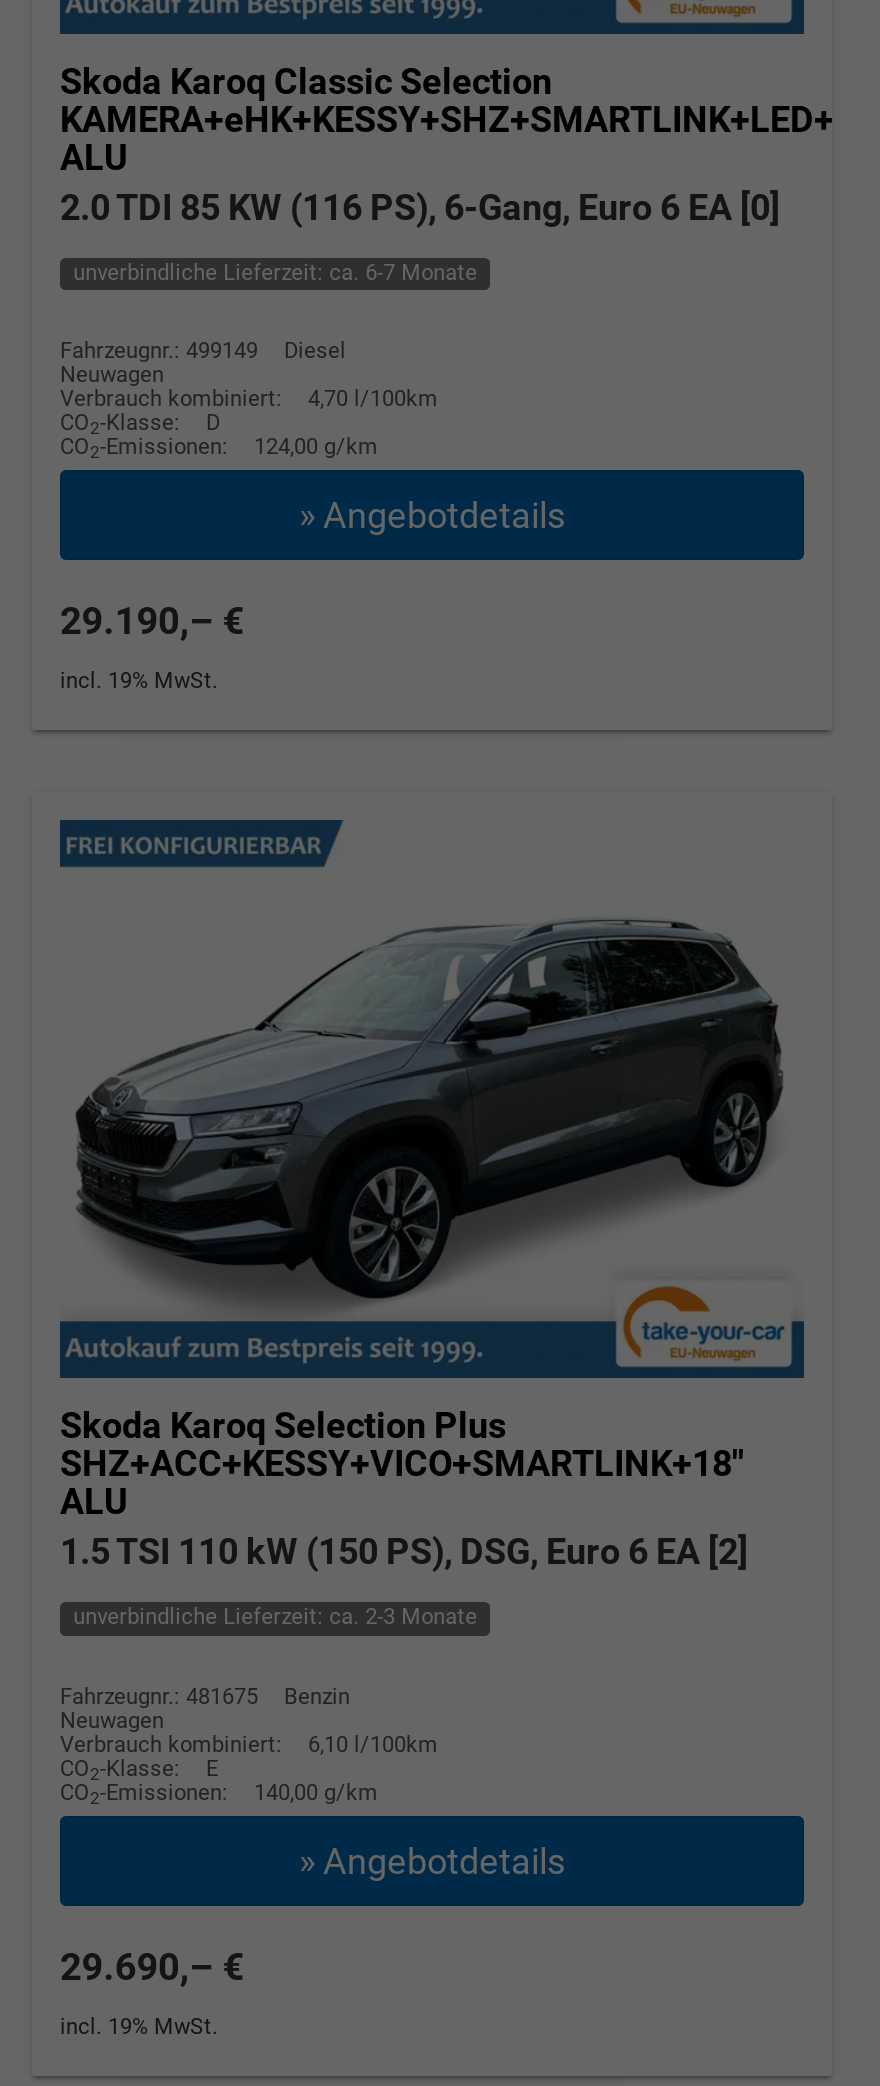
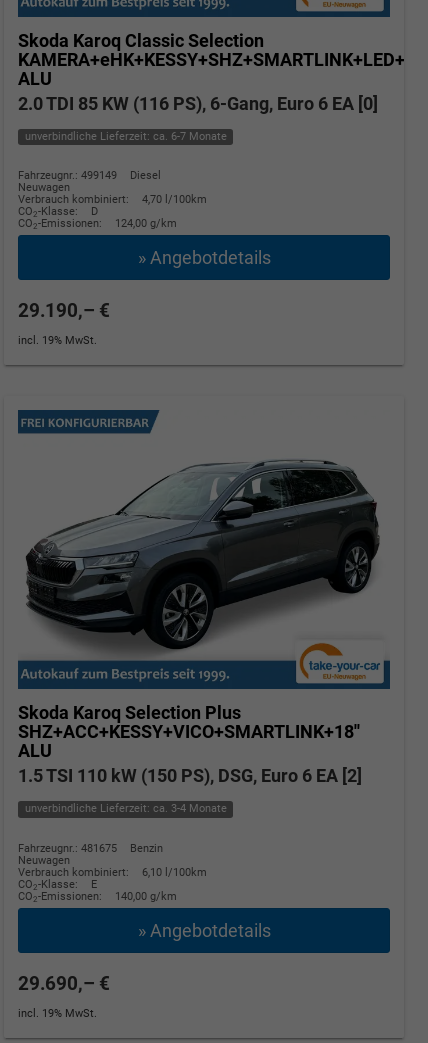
[73,1605,477,1631] unverbindliche Lieferzeit: ca. 2-3 Monate -> [25,802,227,815] unverbindliche Lieferzeit: ca. 3-4 Monate

